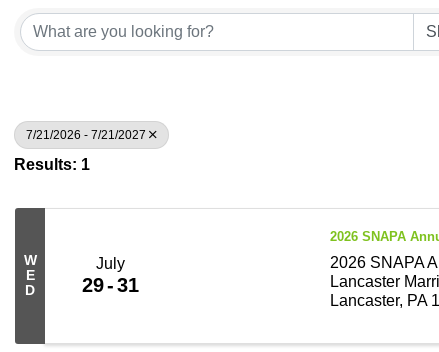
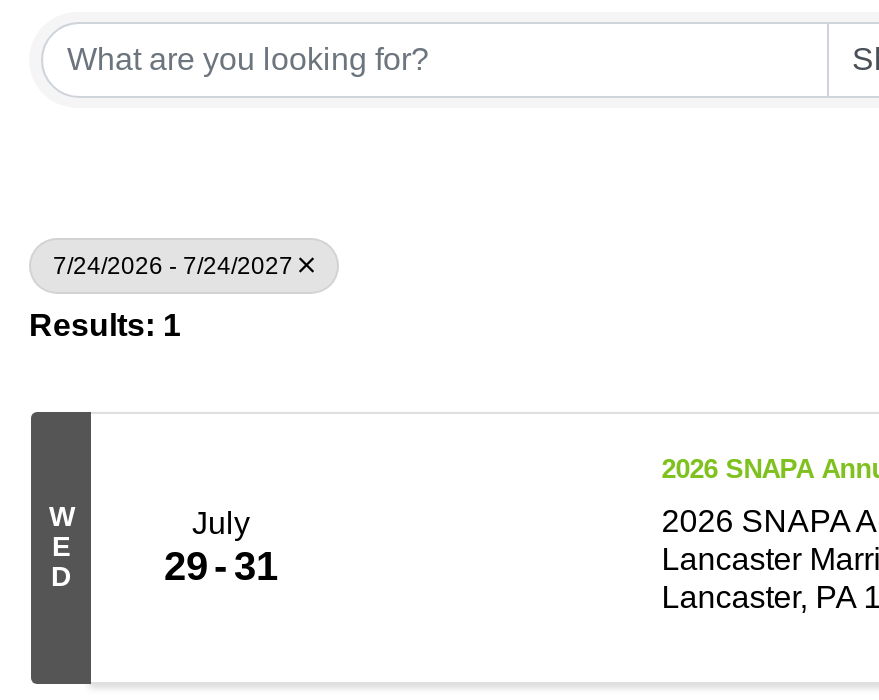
[26,128,146,142] 7/21/2026 - 7/21/2027 -> [53,252,293,280] 7/24/2026 - 7/24/2027

